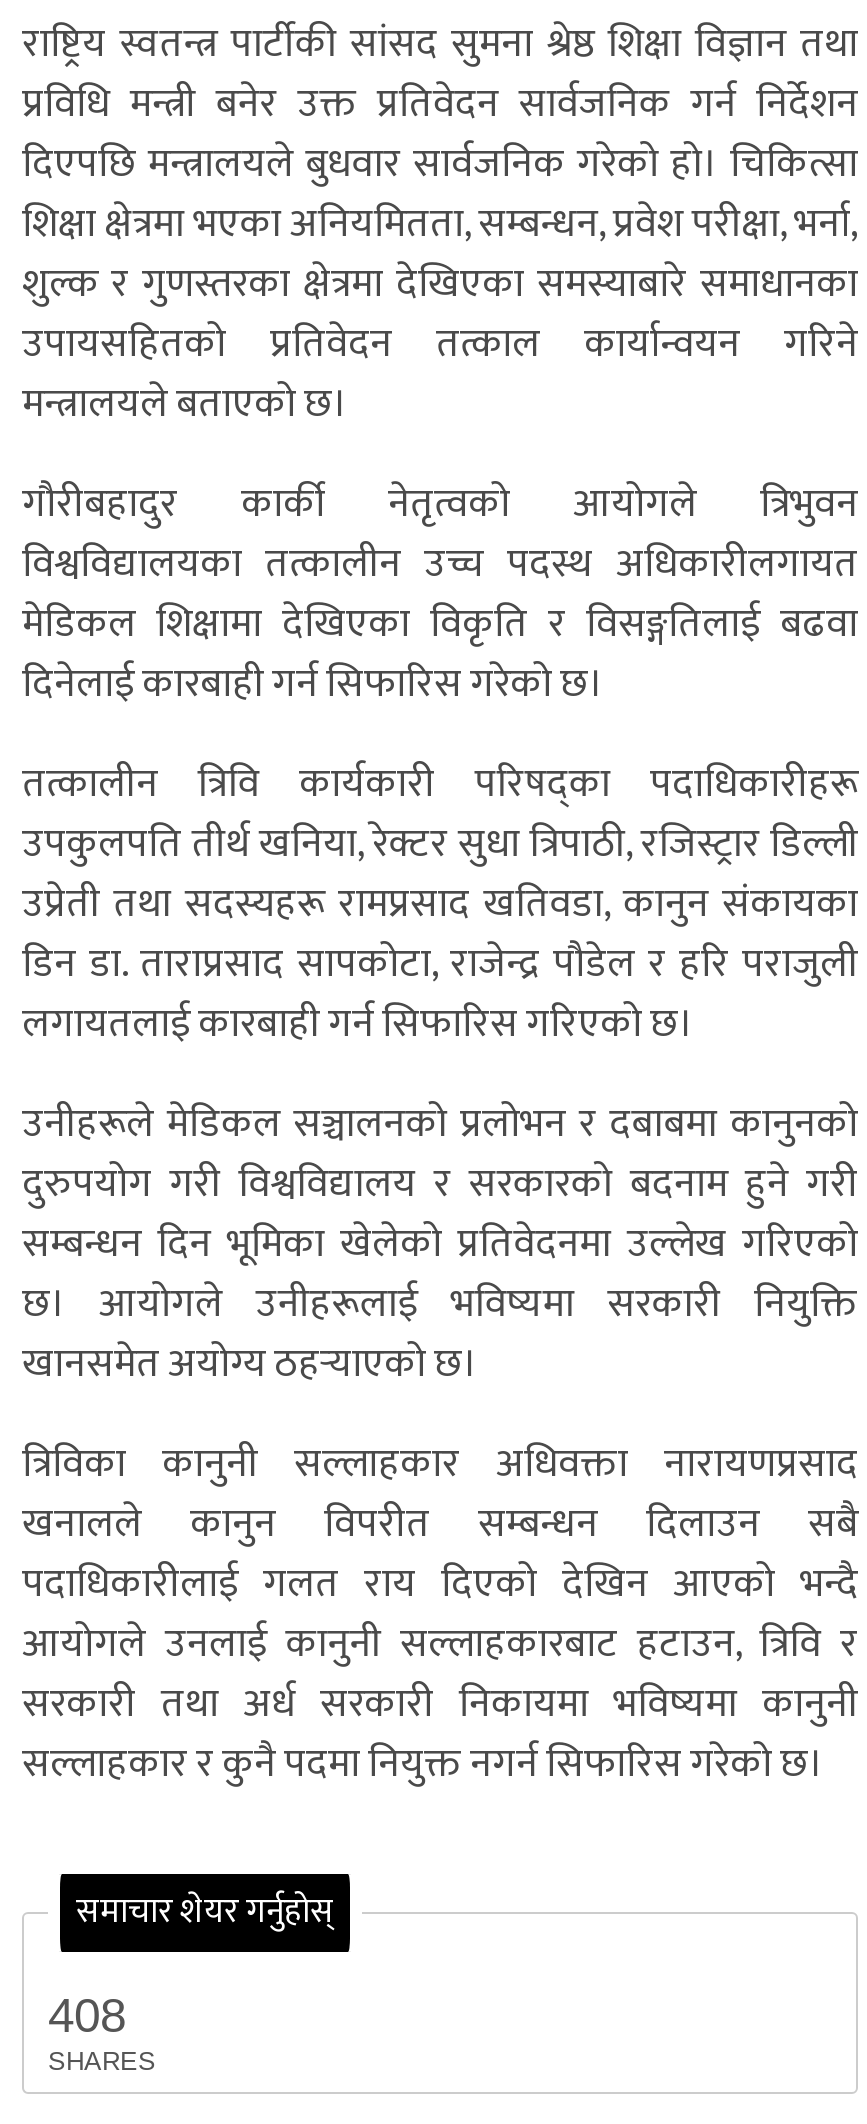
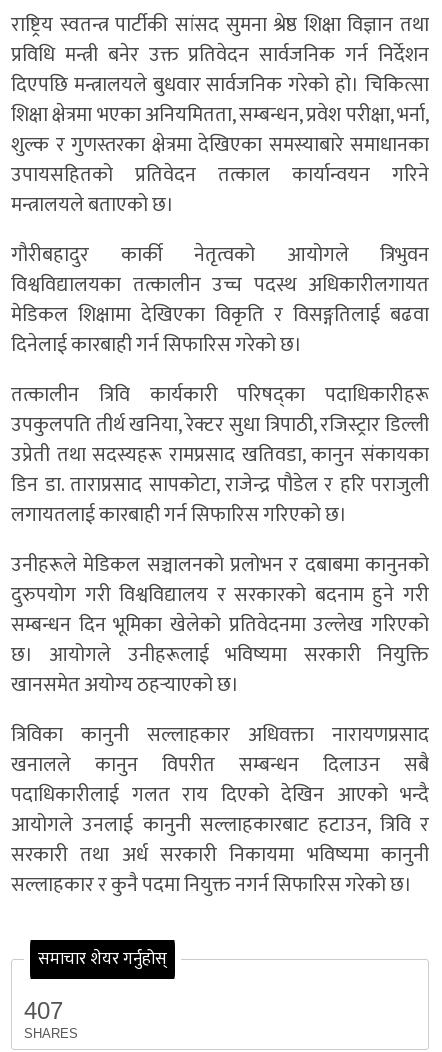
[48,1988,126,2042] 408 -> [24,997,63,1024] 407

